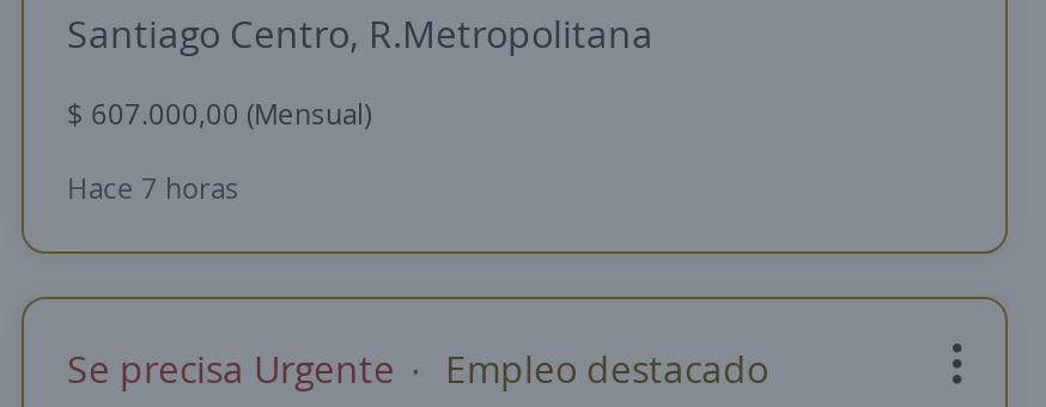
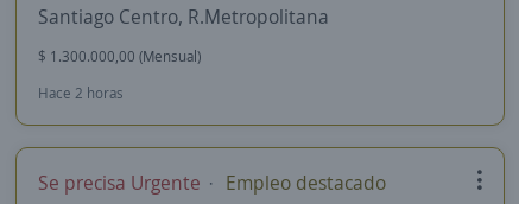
[67,93,371,134] $ 607.000,00 (Mensual) -> [38,46,201,66] $ 1.300.000,00 (Mensual)
[67,168,239,208] Hace 7 horas -> [38,83,124,103] Hace 2 horas

